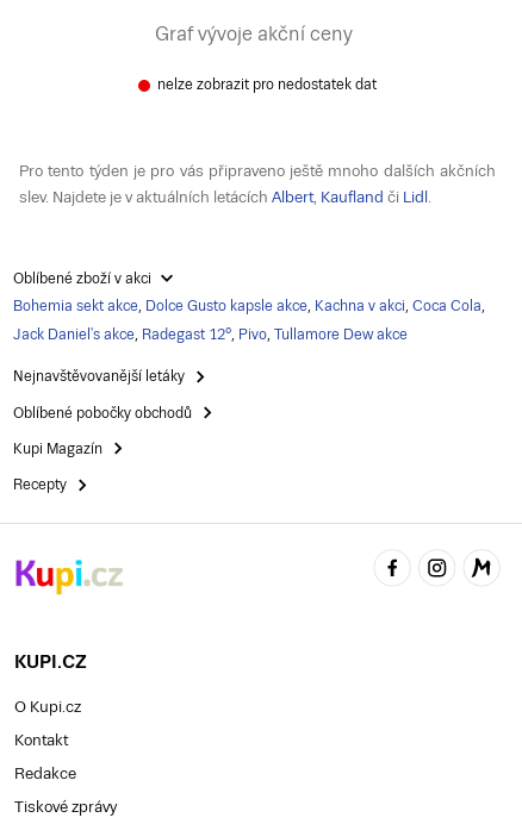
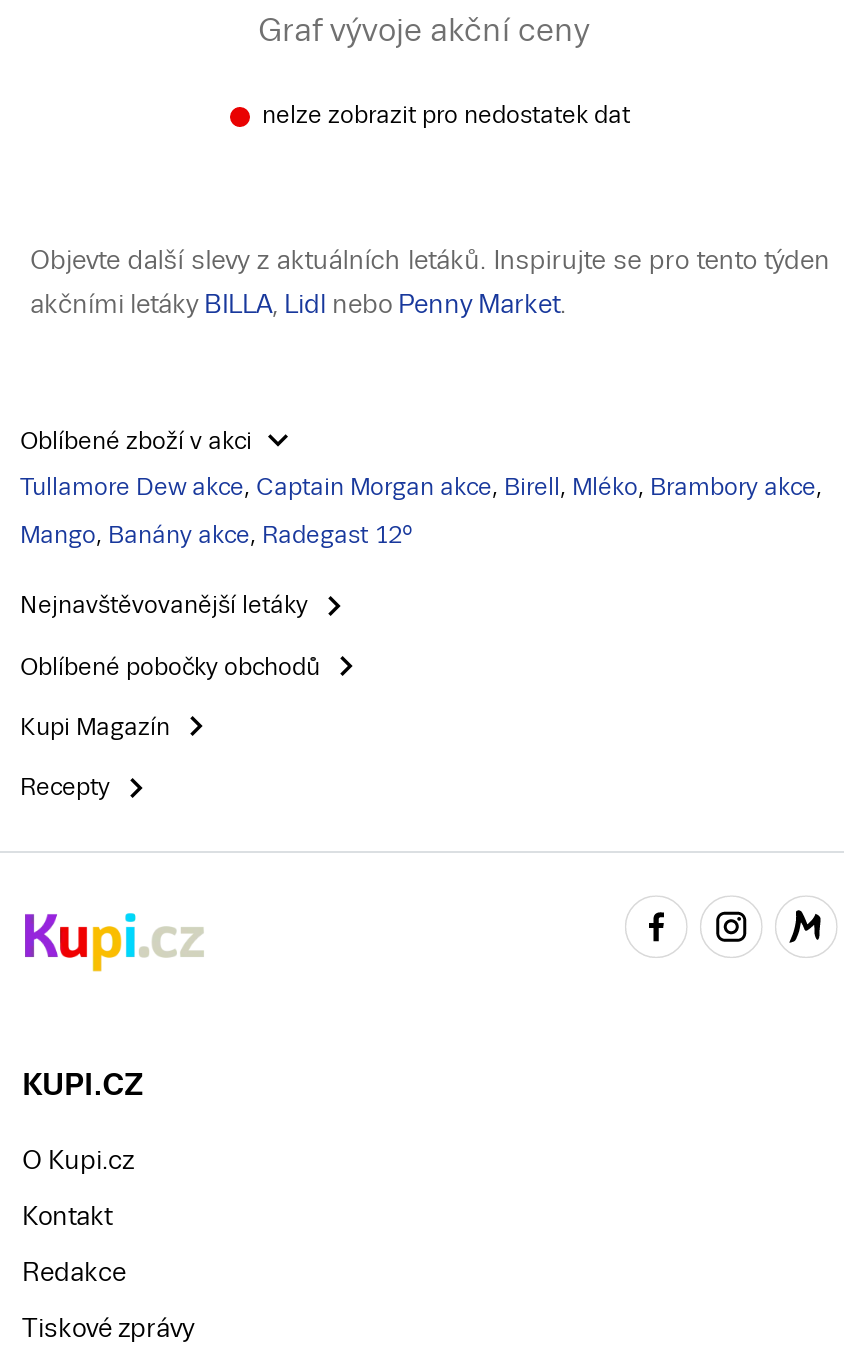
[19,162,496,180] Pro tento týden je pro vás připraveno ještě mnoho dalších akčních -> [30,245,830,275] Objevte další slevy z aktuálních letáků. Inspirujte se pro tento týden
[19,188,431,206] slev. Najdete je v aktuálních letácích Albert, Kaufland či Lidl. -> [30,289,566,319] akčními letáky BILLA, Lidl nebo Penny Market.
[13,298,485,315] Bohemia sekt akce, Dolce Gusto kapsle akce, Kachna v akci, Coca Cola, -> [20,474,822,502] Tullamore Dew akce, Captain Morgan akce, Birell, Mléko, Brambory akce,
[13,327,408,343] Jack Daniel's akce, Radegast 12°, Pivo, Tullamore Dew akce -> [20,522,412,550] Mango, Banány akce, Radegast 12°

